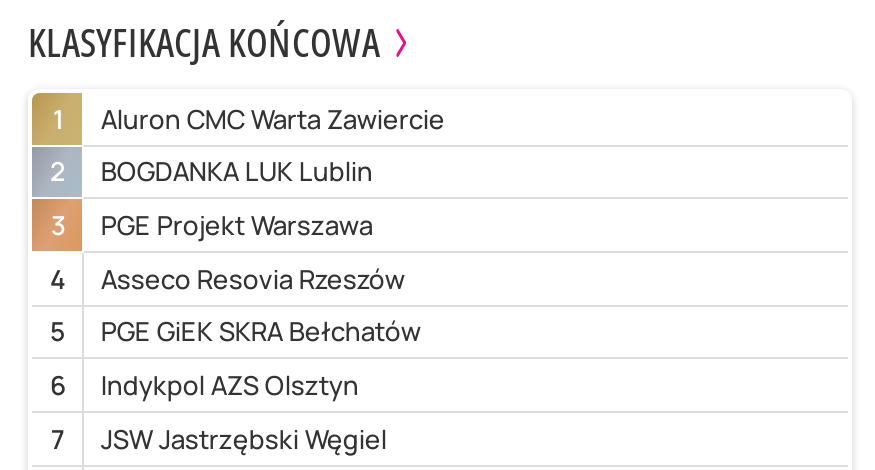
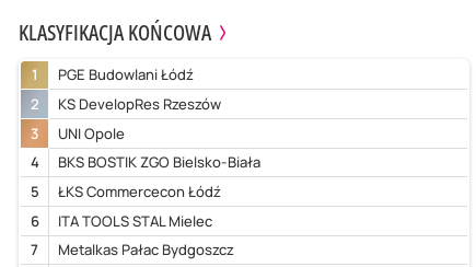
[101,101,445,137] Aluron CMC Warta Zawiercie -> [58,65,194,85] PGE Budowlani Łódź
[101,154,373,190] BOGDANKA LUK Lublin -> [58,94,221,114] KS DevelopRes Rzeszów
[101,207,373,243] PGE Projekt Warszawa -> [58,123,125,143] UNI Opole
[101,261,405,297] Asseco Resovia Rzeszów -> [58,153,261,172] BKS BOSTIK ZGO Bielsko-Biała
[101,314,421,350] PGE GiEK SKRA Bełchatów -> [58,182,221,201] ŁKS Commercecon Łódź
[101,368,359,404] Indykpol AZS Olsztyn -> [58,211,213,231] ITA TOOLS STAL Mielec
[101,421,387,457] JSW Jastrzębski Węgiel -> [58,240,234,260] Metalkas Pałac Bydgoszcz

